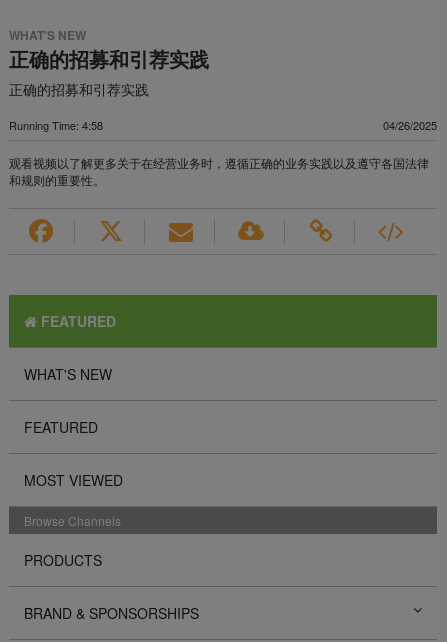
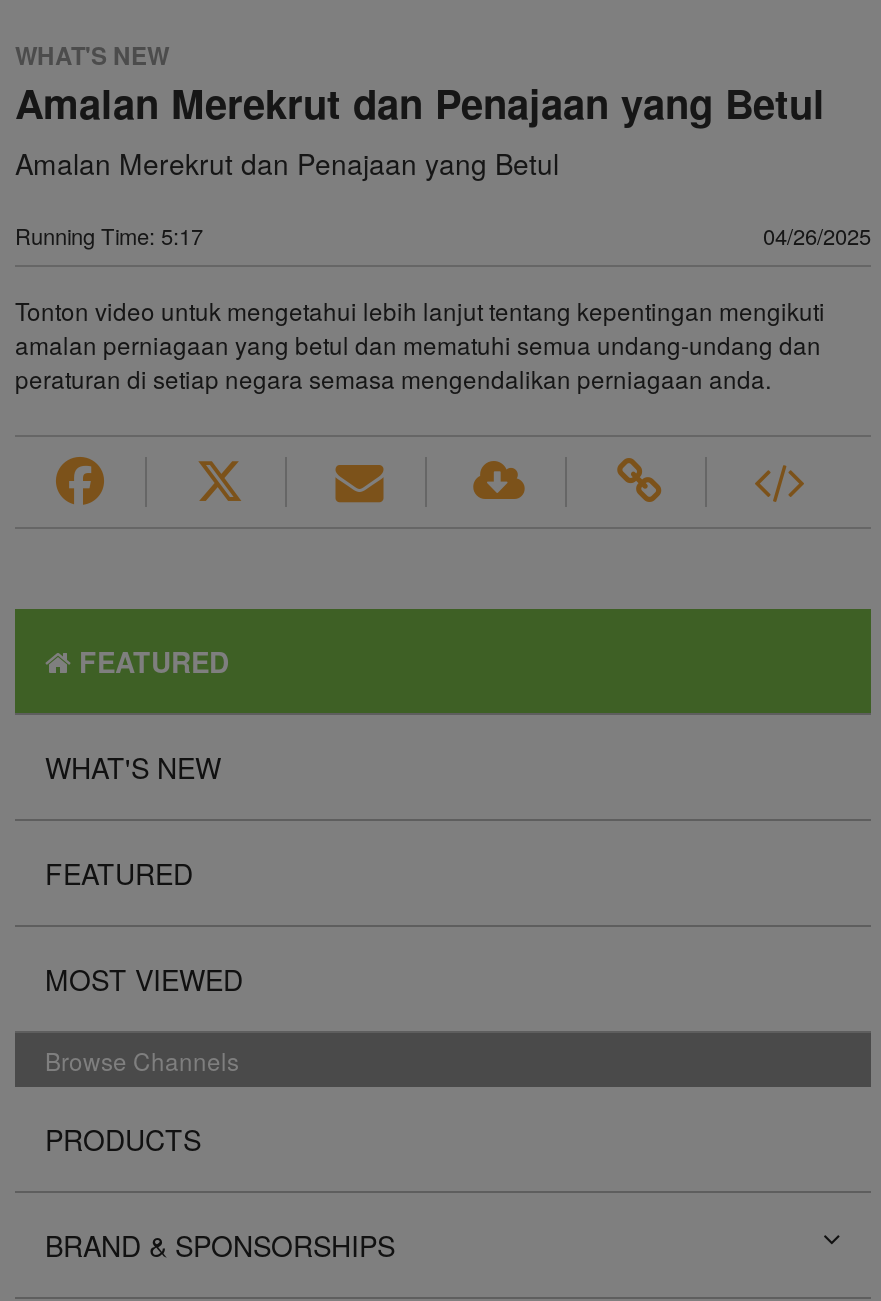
[9,44,209,99] 正确的招募和引荐实践 | 正确的招募和引荐实践 -> [15,73,825,183] Amalan Merekrut dan Penajaan yang Betul | Amalan Merekrut dan Penajaan yang Betul
[9,117,103,133] Running Time: 4:58 -> [15,219,203,251] Running Time: 5:17
[9,154,429,188] 观看视频以了解更多关于在经营业务时，遵循正确的业务实践以及遵守各国法律 | 和规则的重要性。 -> [15,293,825,395] Tonton video untuk mengetahui lebih lanjut tentang kepentingan mengikuti | amalan perniagaan yang betul dan mematuhi semua undang-undang dan | peraturan di setiap negara semasa mengendalikan perniagaan anda.

